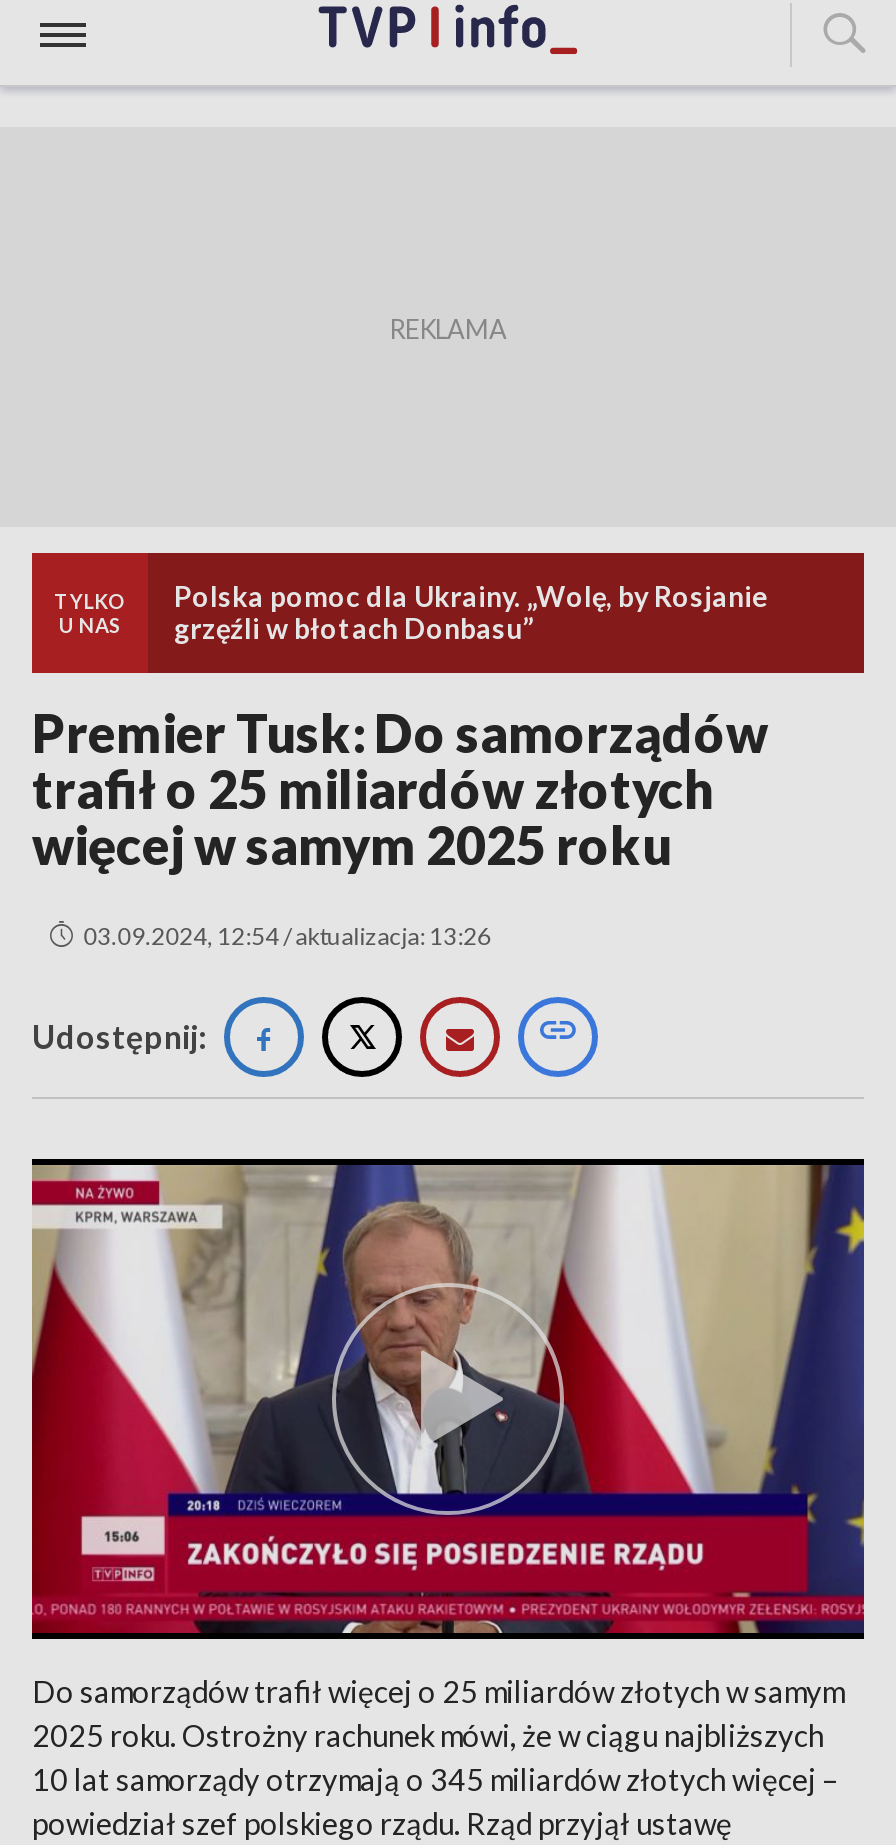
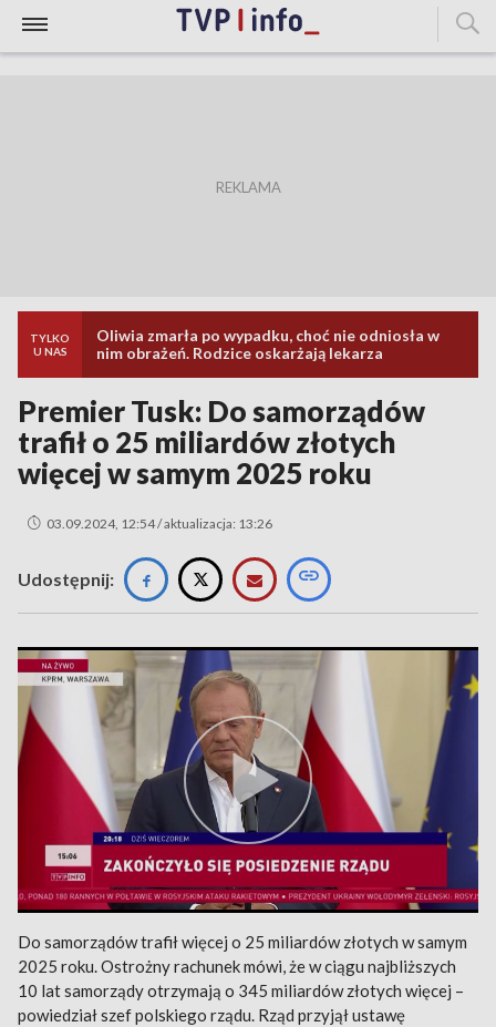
[174,579,768,645] Polska pomoc dla Ukrainy. „Wolę, by Rosjanie | grzęźli w błotach Donbasu” -> [96,326,440,362] Oliwia zmarła po wypadku, choć nie odniosła w | nim obrażeń. Rodzice oskarżają lekarza

